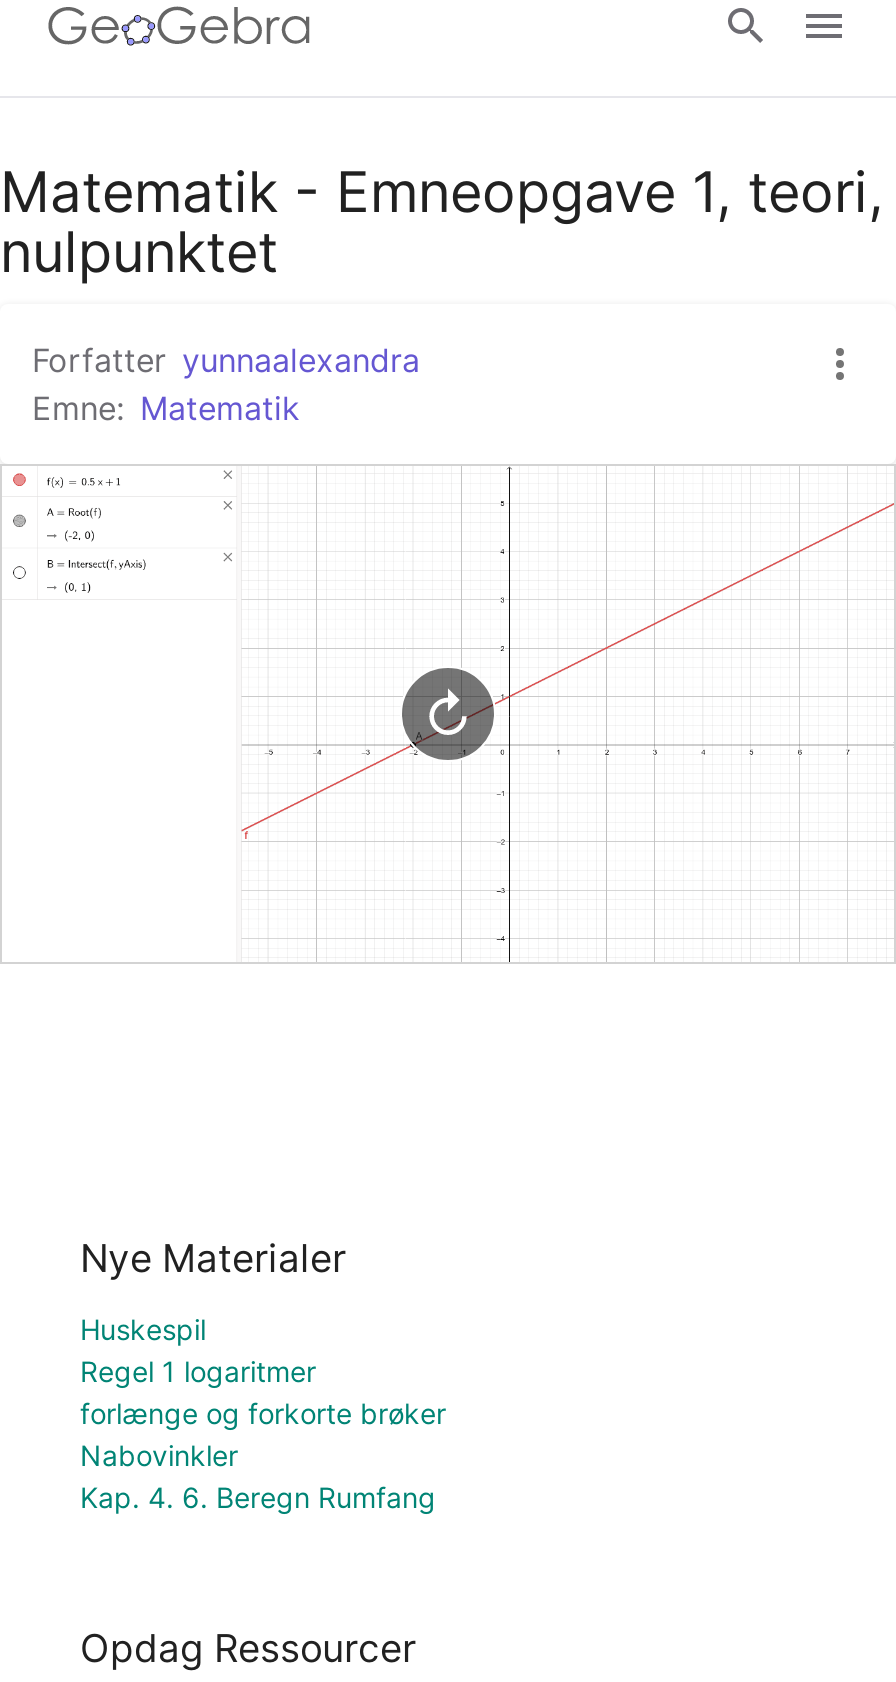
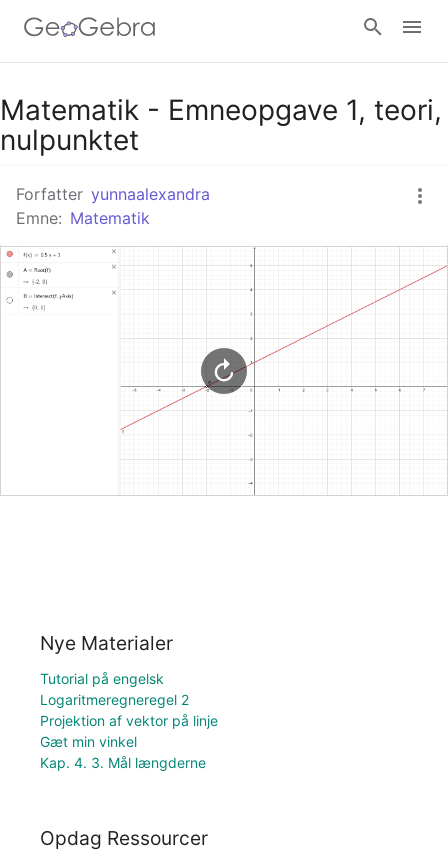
[80,1312,446,1514] Huskespil | Regel 1 logaritmer | forlænge og forkorte brøker | Nabovinkler | Kap. 4. 6. Beregn Rumfang -> [40,670,218,771] Tutorial på engelsk | Logaritmeregneregel 2 | Projektion af vektor på linje | Gæt min vinkel | Kap. 4. 3. Mål længderne

